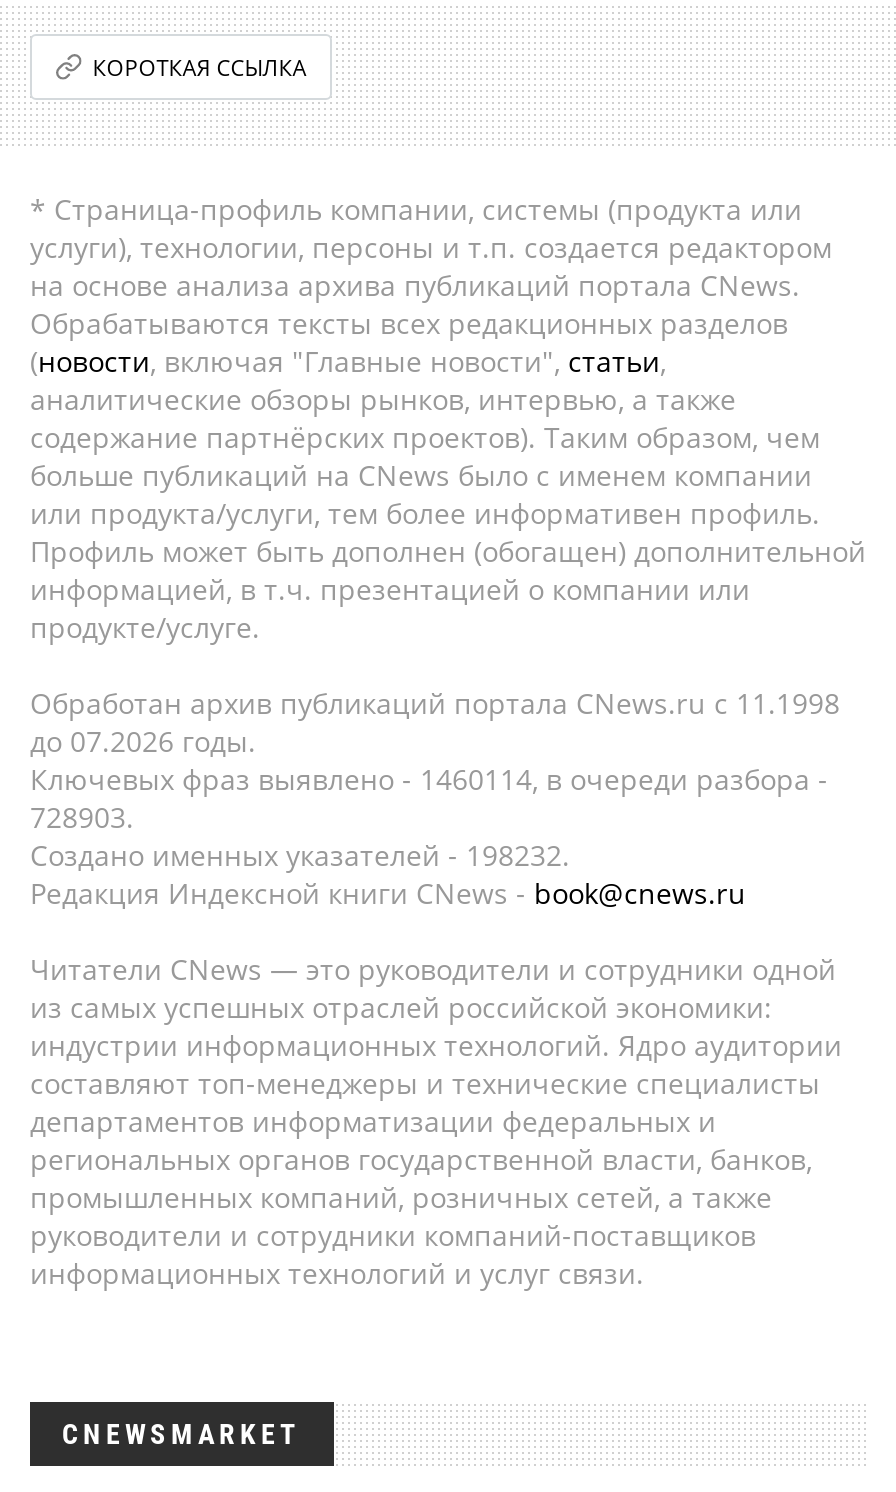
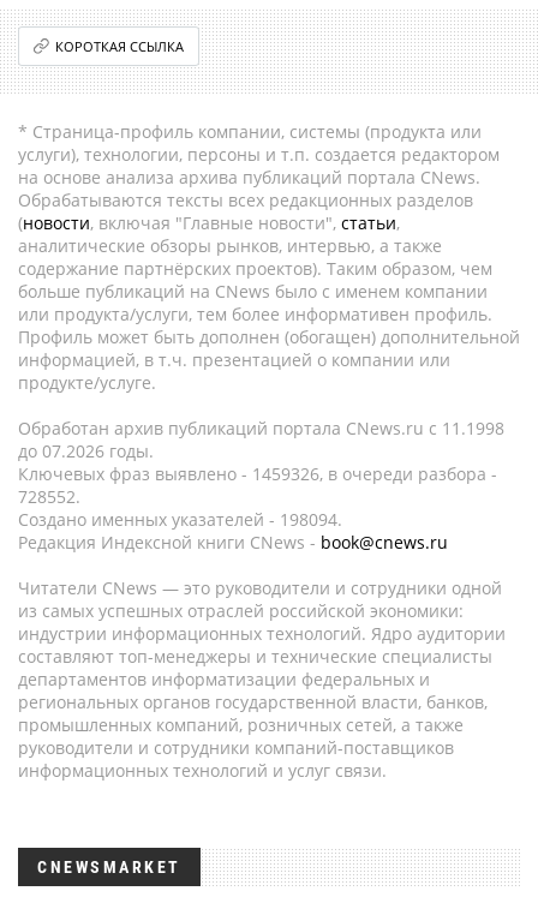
[30,760,828,798] Ключевых фраз выявлено - 1460114, в очереди разбора - -> [18,462,497,485] Ключевых фраз выявлено - 1459326, в очереди разбора -
[30,798,134,836] 728903. -> [18,485,80,508] 728552.
[30,836,570,874] Создано именных указателей - 198232. -> [18,508,342,531] Создано именных указателей - 198094.

